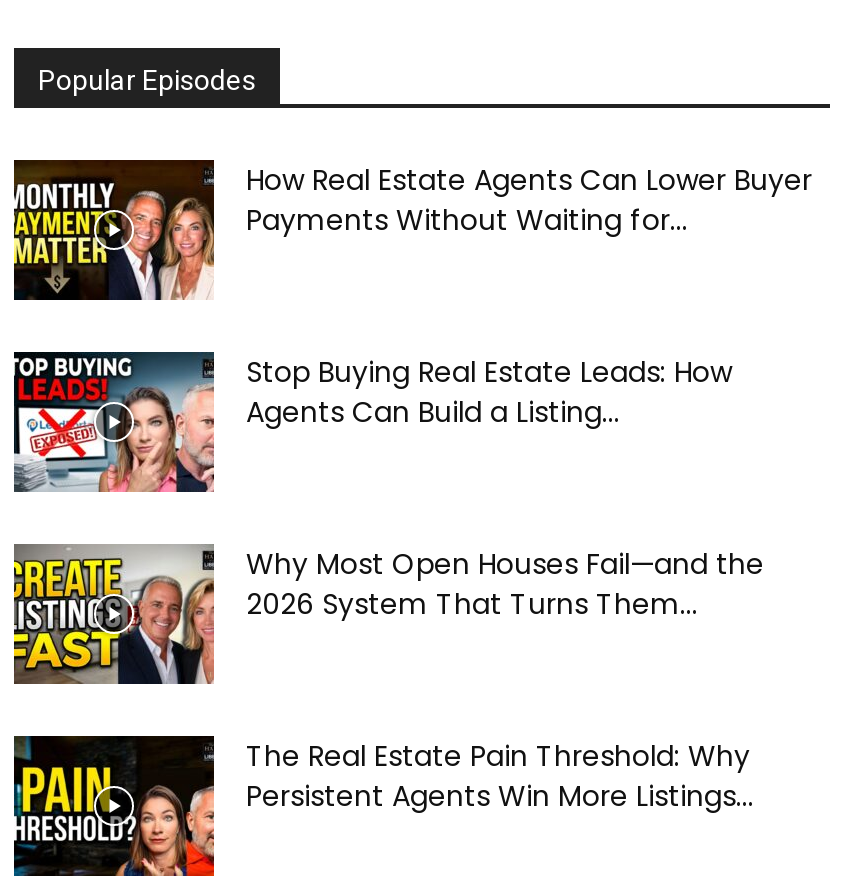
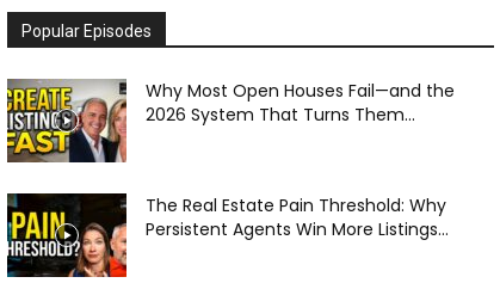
[12,160,812,302] [image] | How Real Estate Agents Can Lower Buyer | Payments Without Waiting for... -> none
[14,352,732,494] [image] | Stop Buying Real Estate Leads: How | Agents Can Build a Listing... -> none

